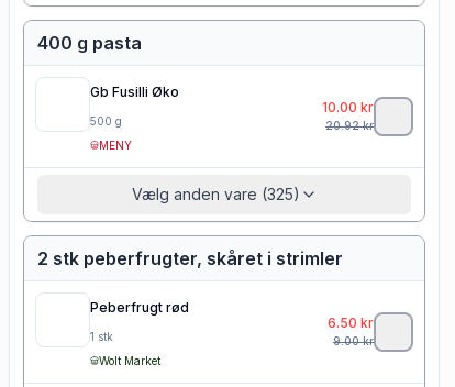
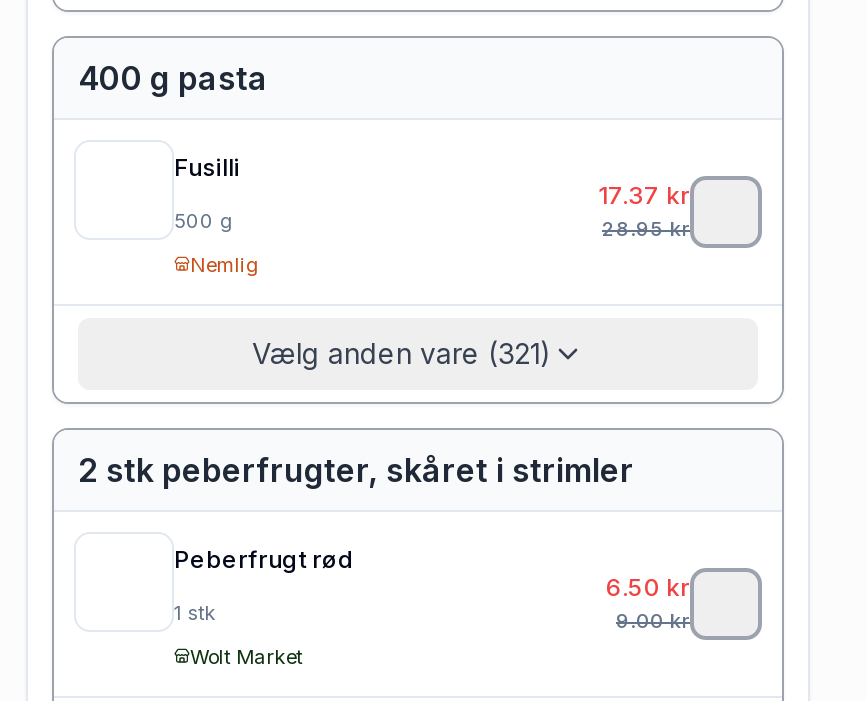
[90,83,179,100] Gb Fusilli Øko -> [174,152,240,182] Fusilli
[322,99,374,132] 10.00 kr | 20.92kr -> [598,180,690,240] 17.37 kr | 28.95kr
[99,138,132,152] MENY -> [190,252,258,276] Nemlig
[131,184,299,203] Vælg anden vare (325) -> [252,336,552,370] Vælg anden vare (321)

